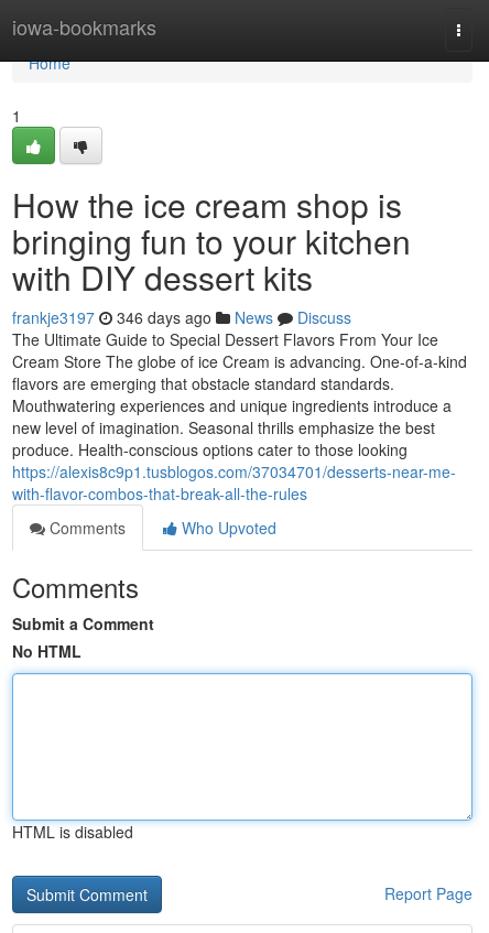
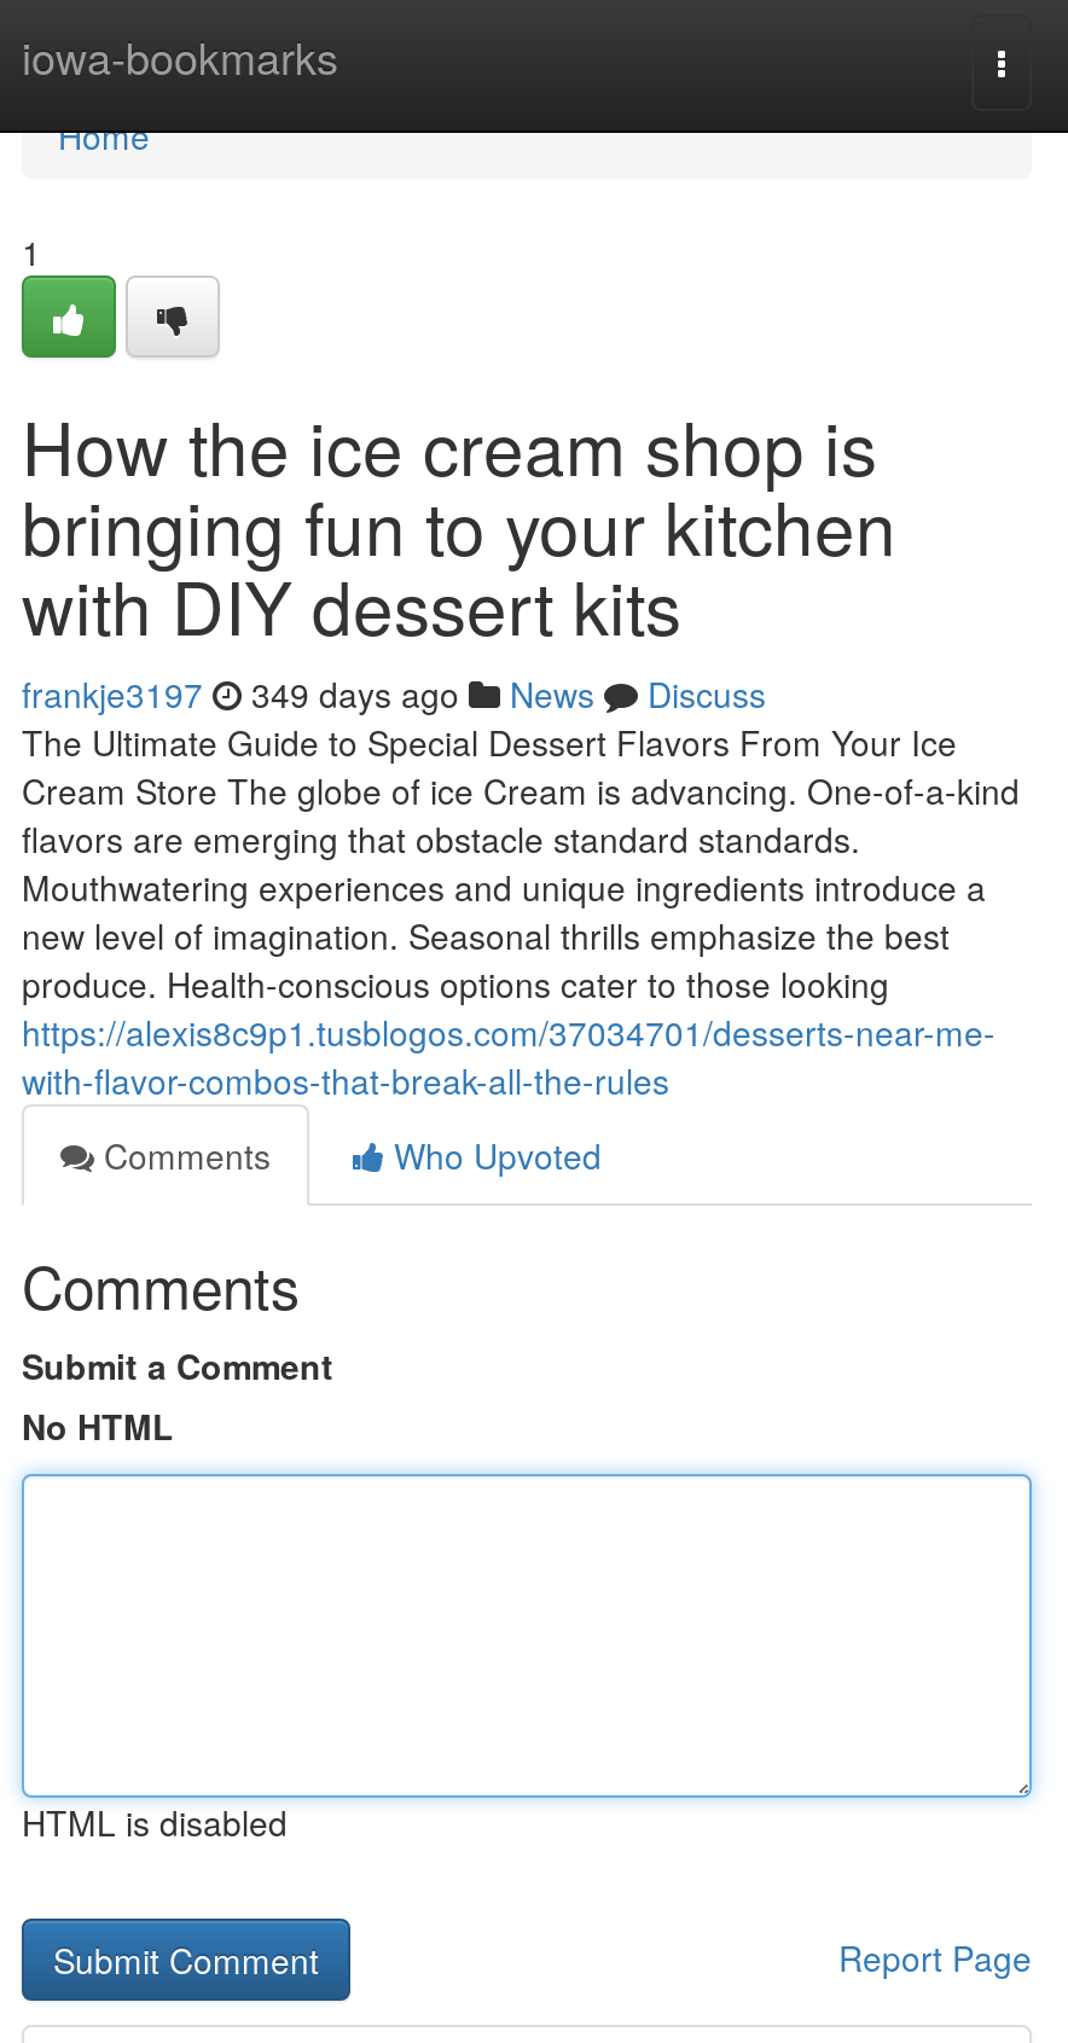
[12,306,351,328] frankje3197 346 days ago News Discuss -> [22,669,766,718] frankje3197 349 days ago News Discuss

